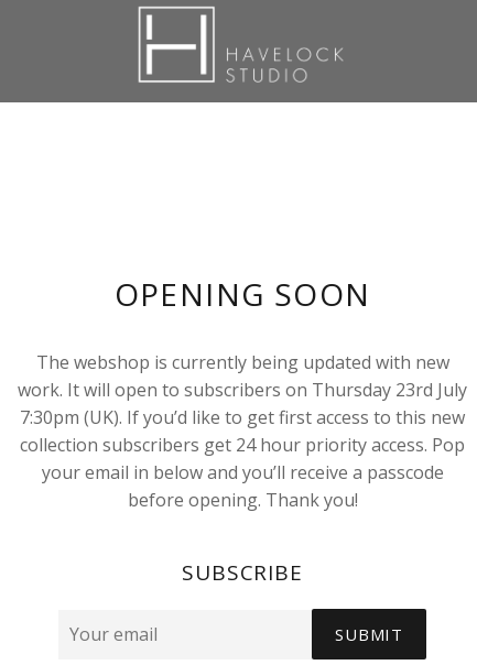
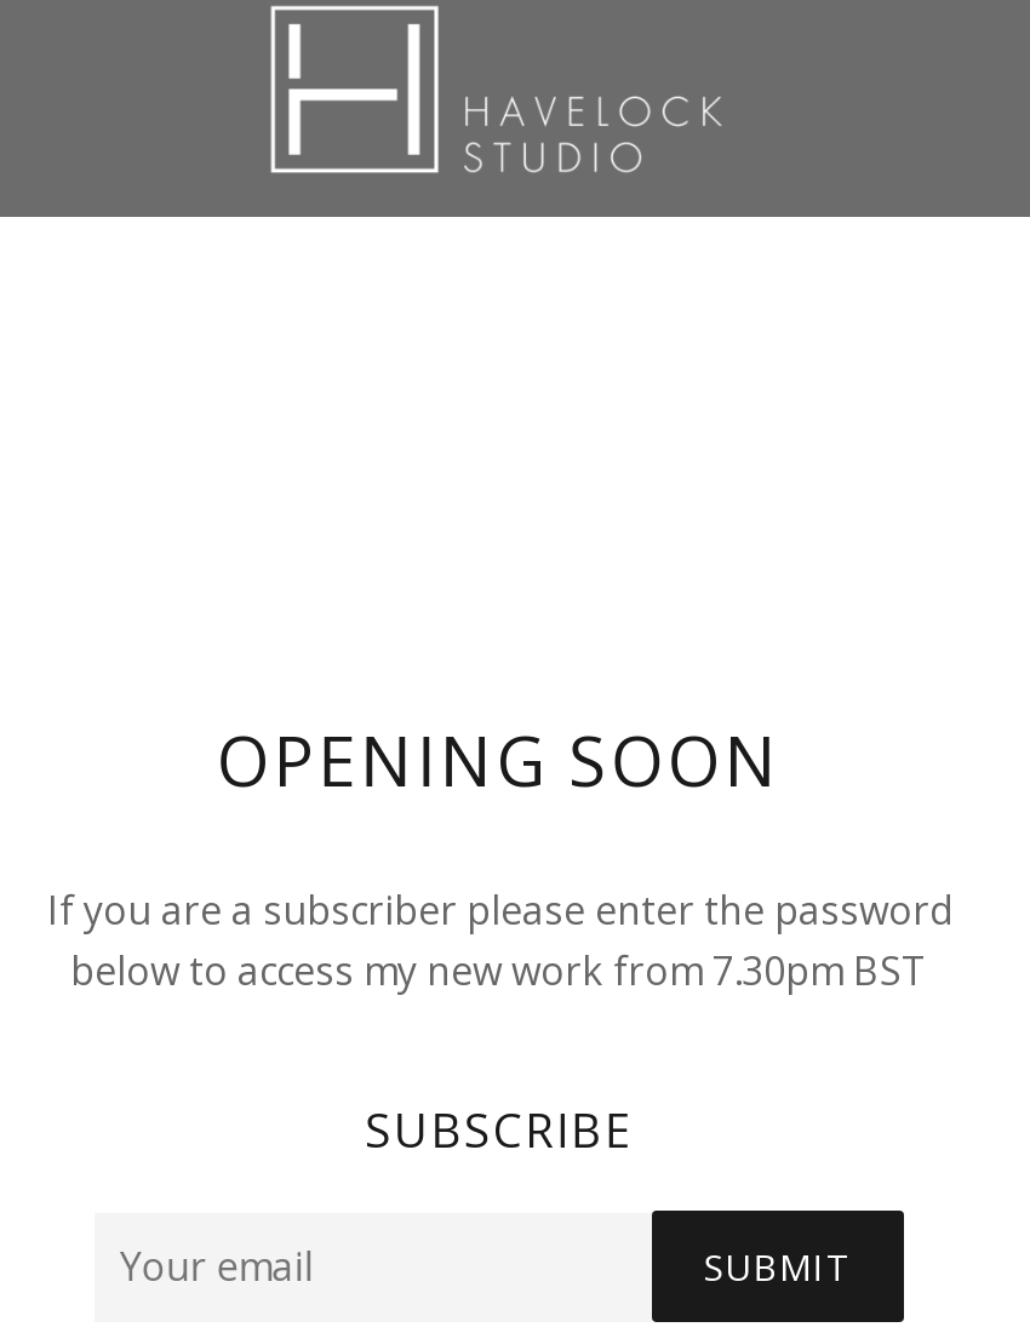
moved [114,273,371,315] -> [217,714,781,806]: OPENING SOON
[18,350,467,512] The webshop is currently being updated with new | work. It will open to subscribers on Thursday 23rd July | 7:30pm (UK). If you’d like to get first access to this new | collection subscribers get 24 hour priority access. Pop | your email in below and you’ll receive a passcode | before opening. Thank you! -> [47,883,951,997] If you are a subscriber please enter the password | below to access my new work from 7.30pm BST

